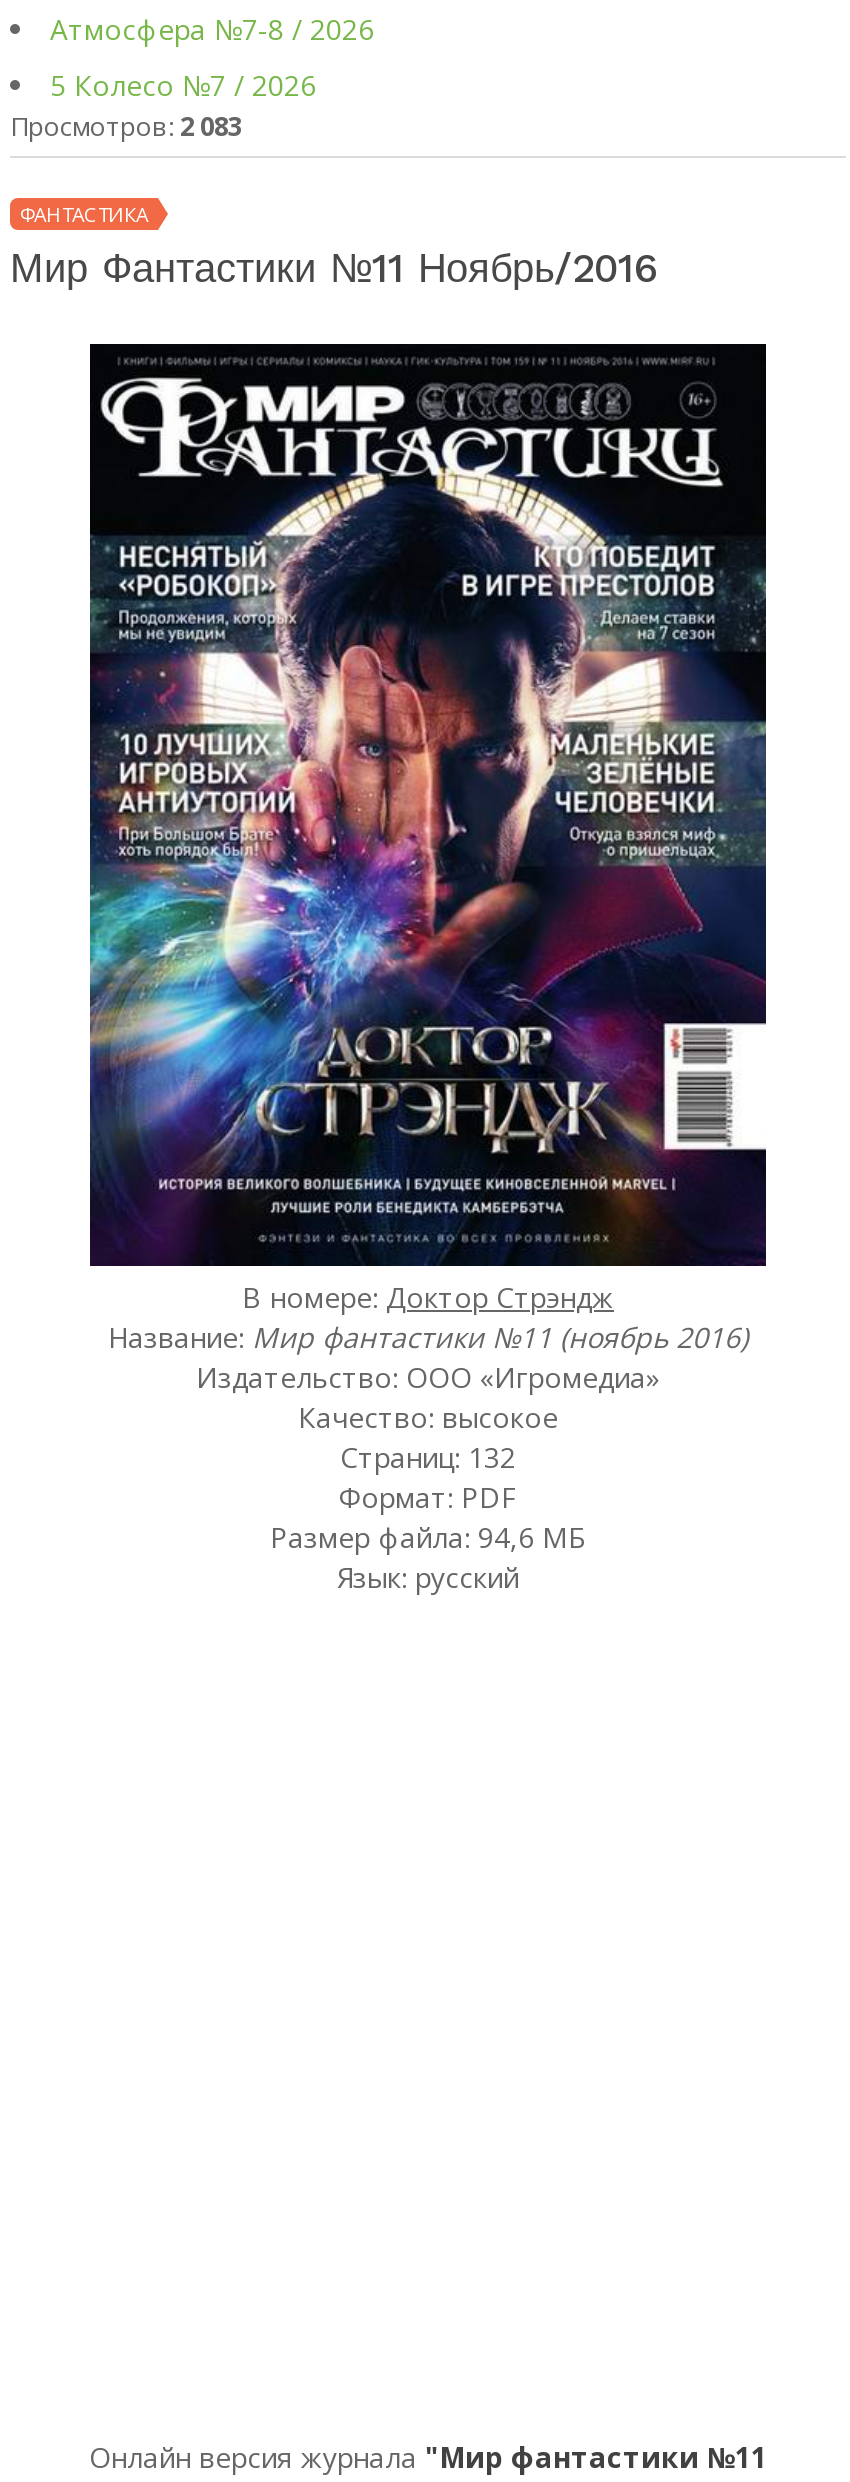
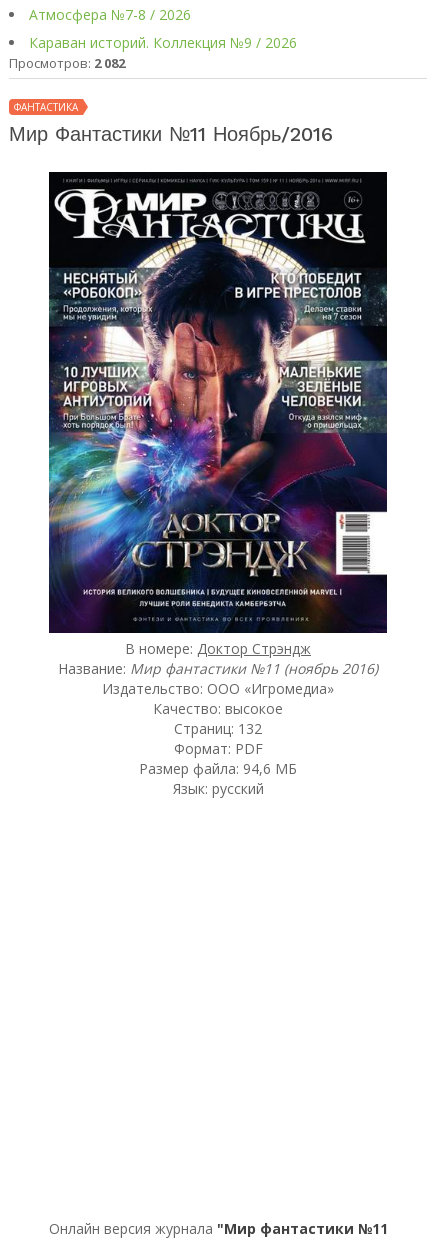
[10,66,316,144] 5 Колесо №7 / 2026 | Просмотров: 2 083 -> [9,33,297,72] Караван историй. Коллекция №9 / 2026 | Просмотров: 2 082

